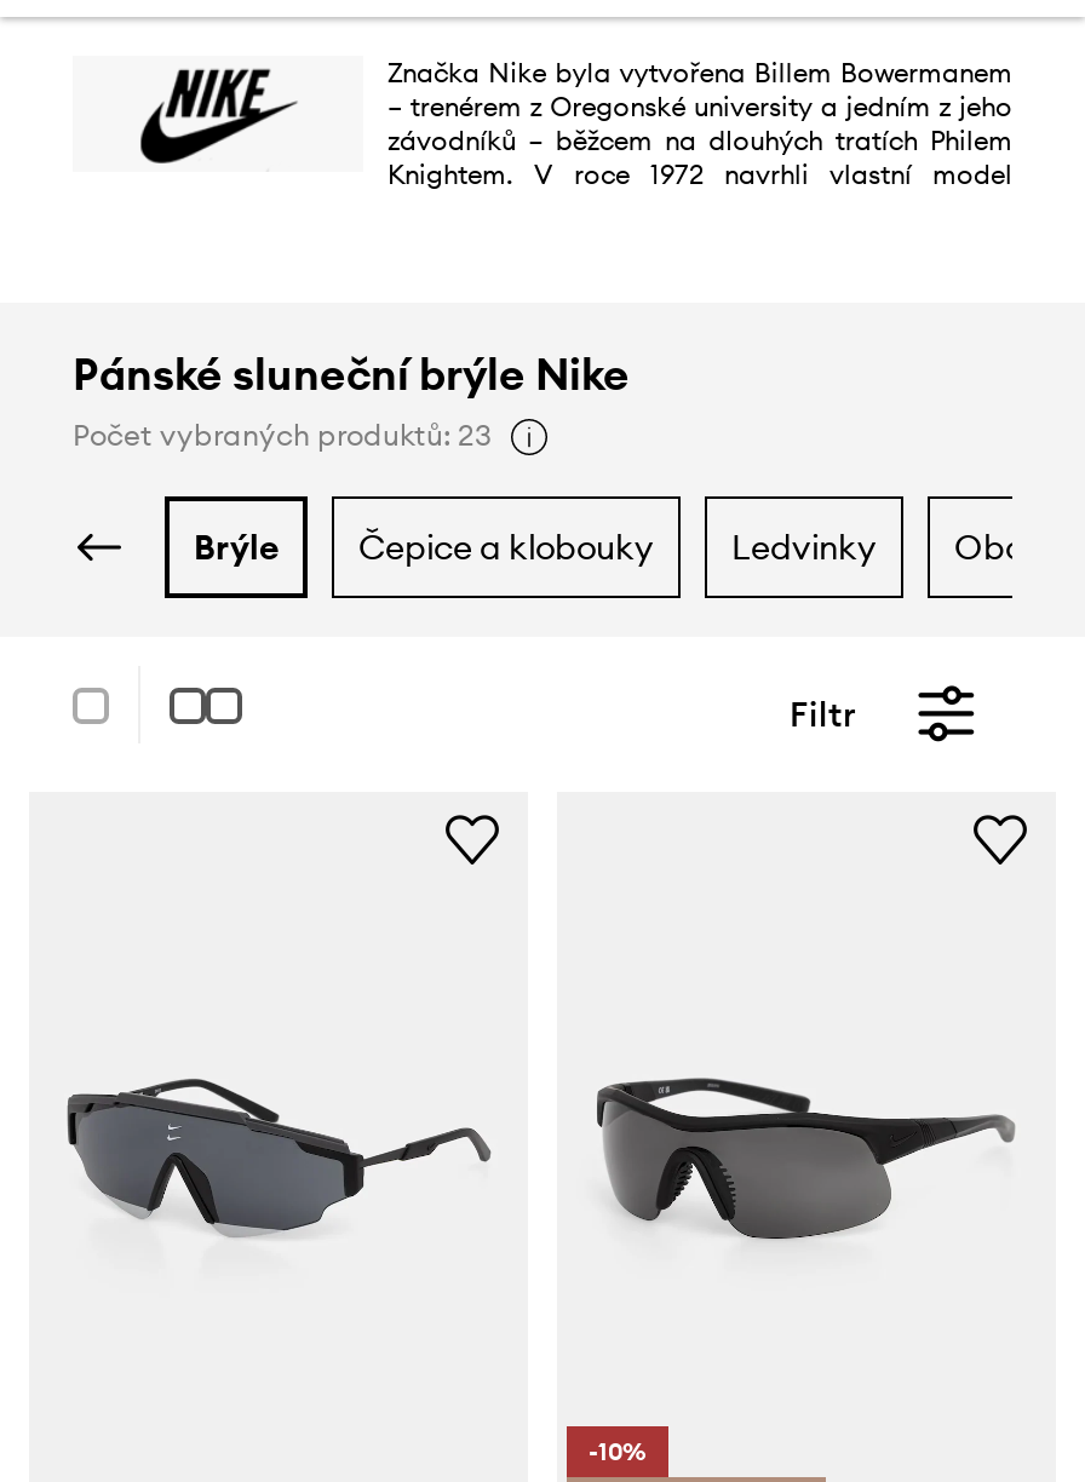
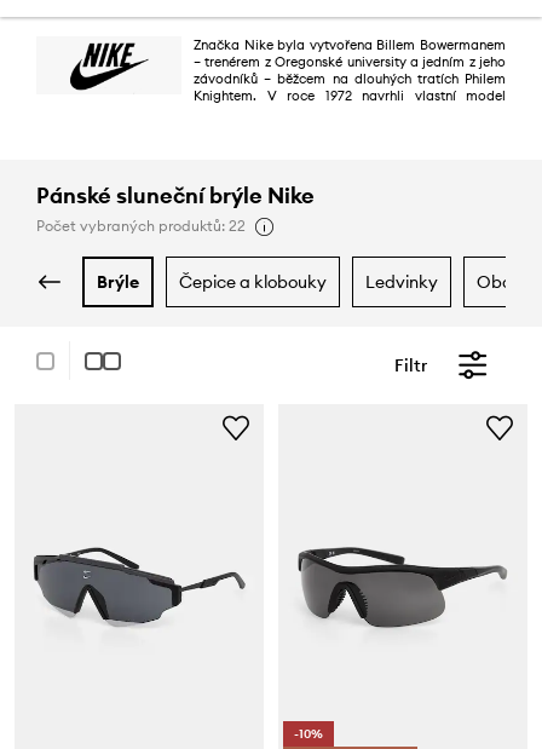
[73,417,492,453] Počet vybraných produktů: 23 -> [36,217,246,235] Počet vybraných produktů: 22

